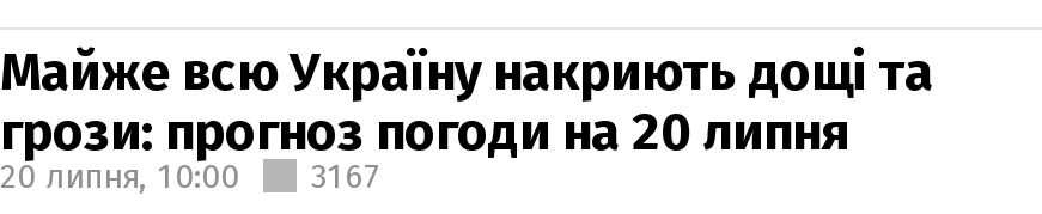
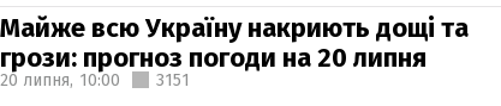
[0,155,380,196] 20 липня, 10:00 3167 -> [0,70,190,90] 20 липня, 10:00 3151

